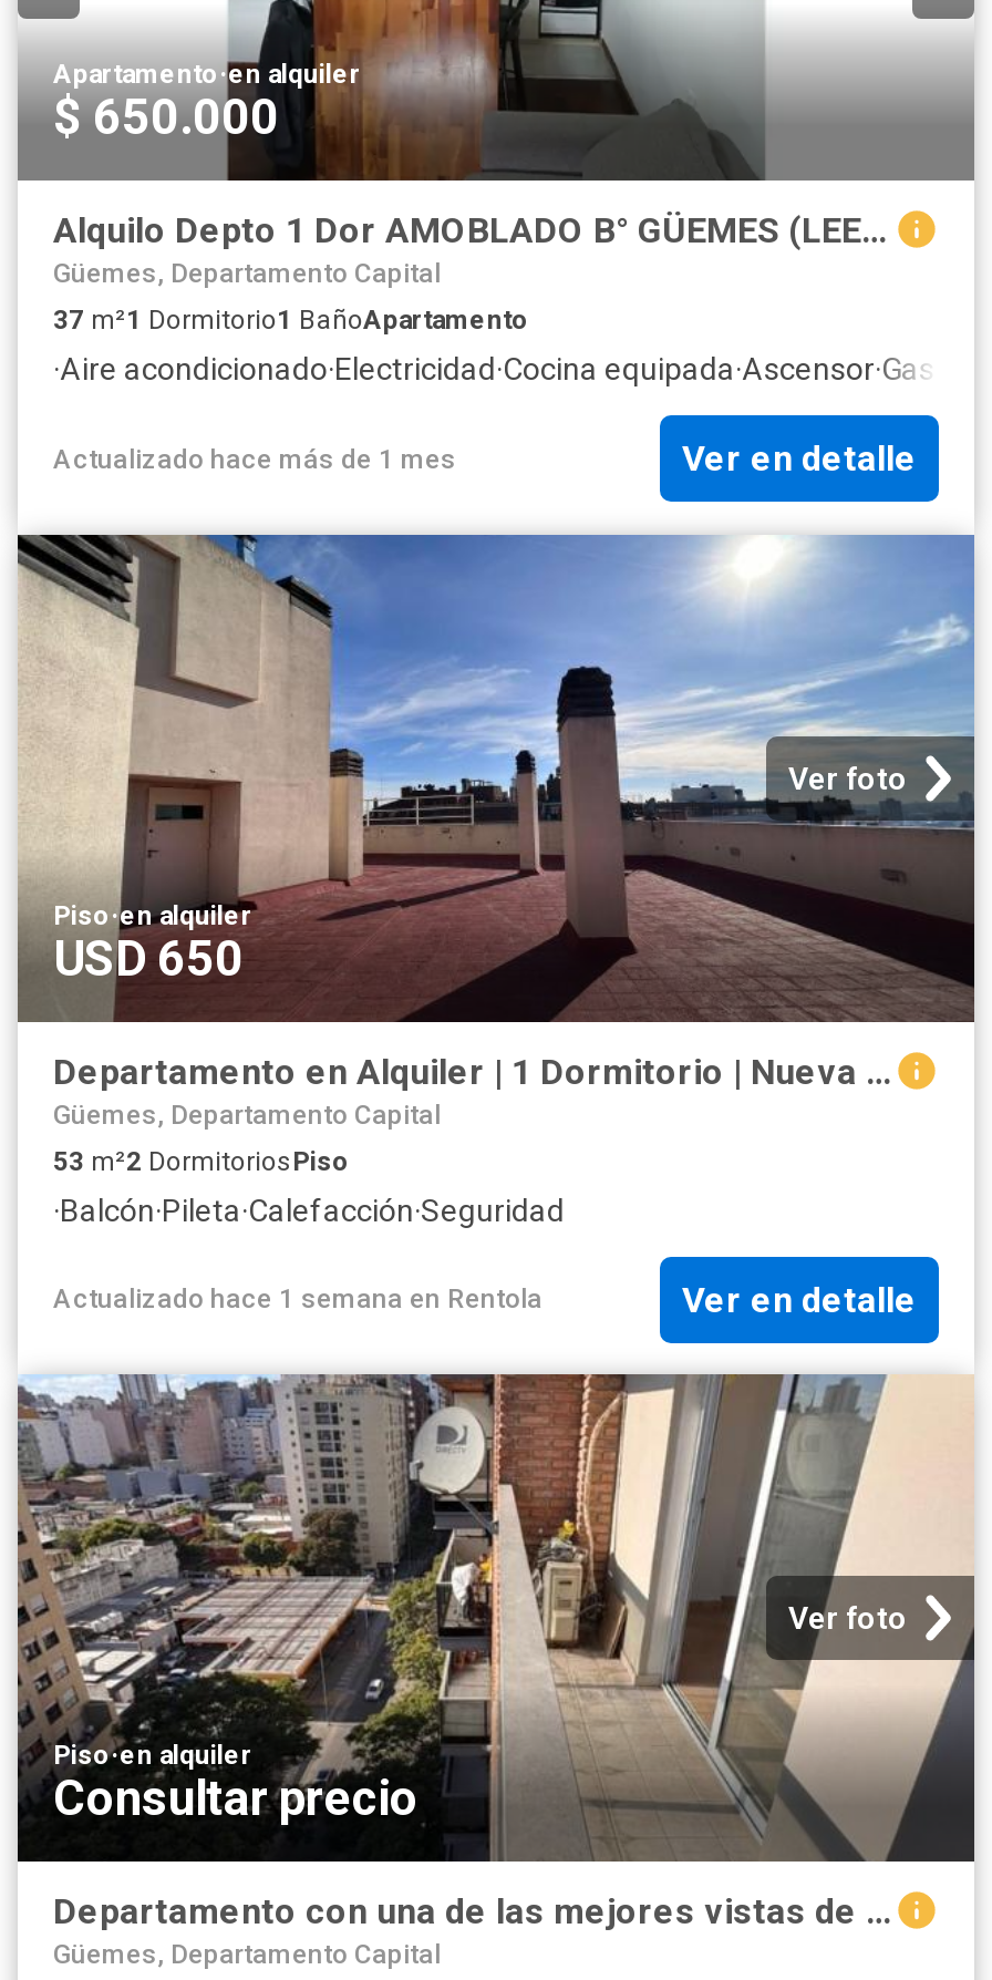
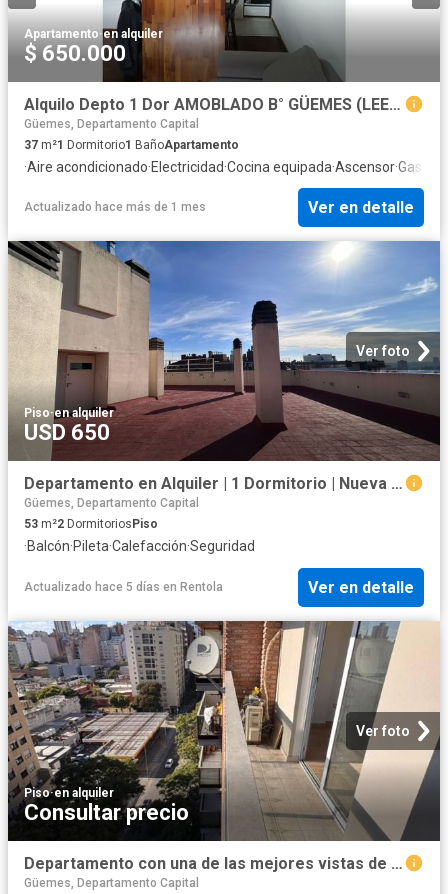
[53,1285,542,1316] Actualizado hace 1 semana en Rentola -> [24,580,223,594] Actualizado hace 5 días en Rentola

